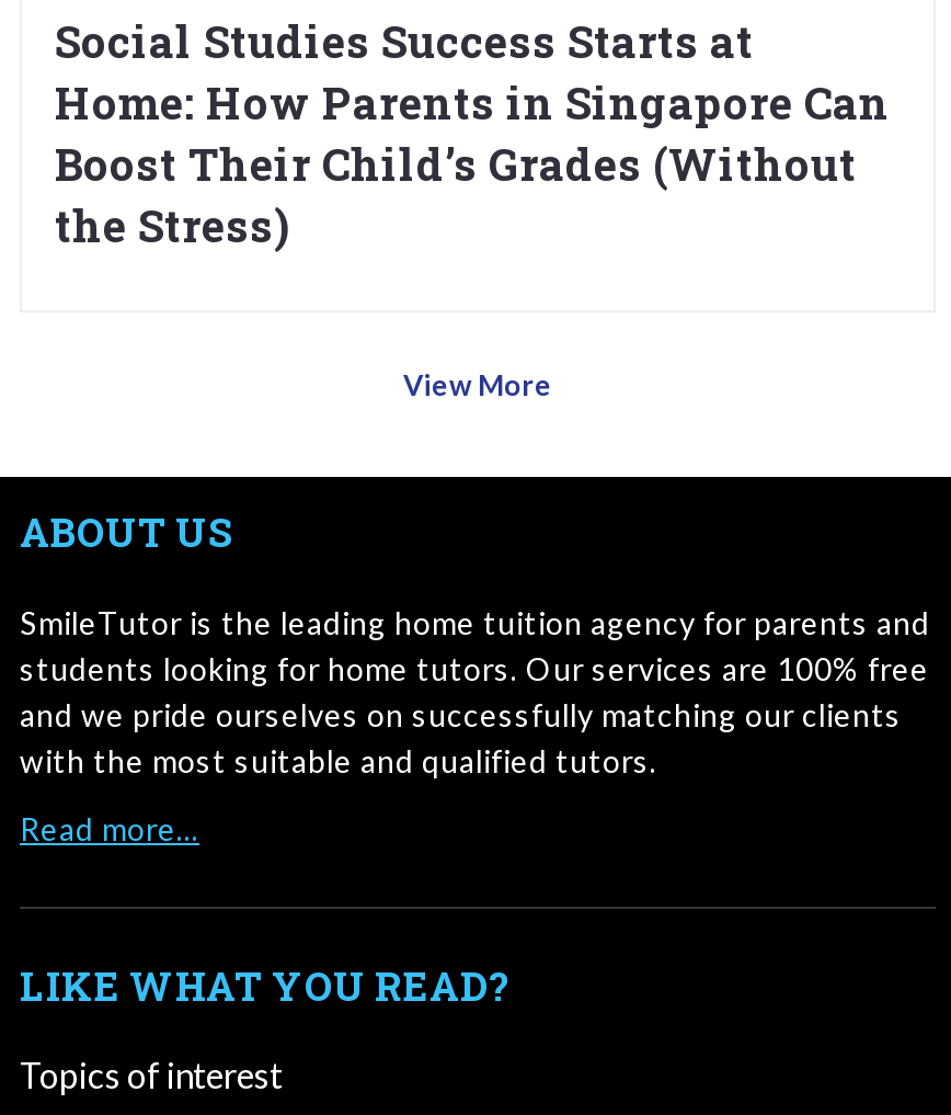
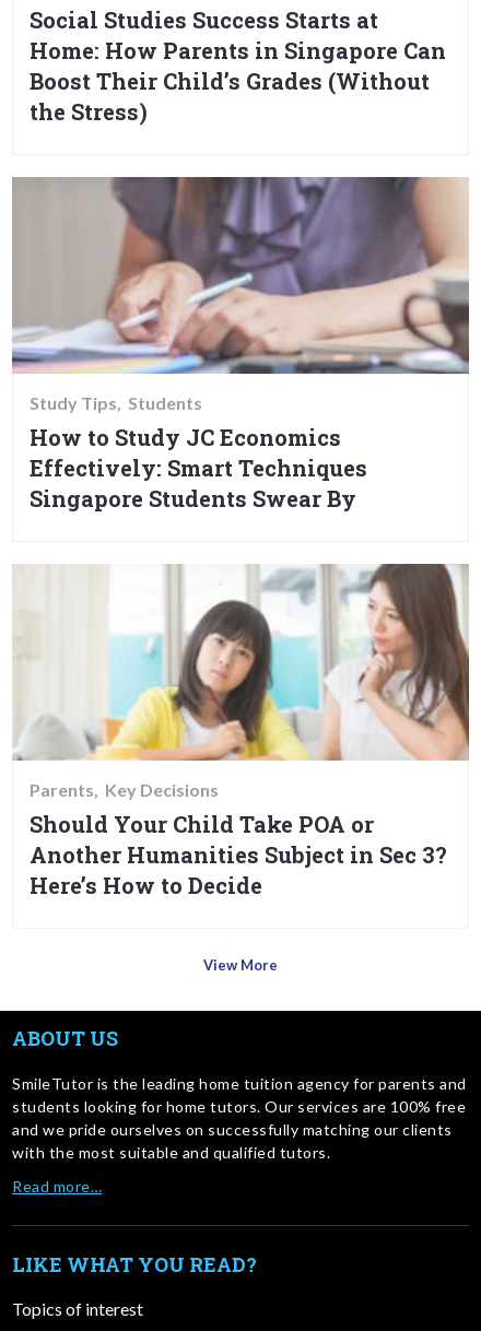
none -> [11,176,470,513] [image] | Study Tips Students | How to Study JC Economics | Effectively: Smart Techniques | Singapore Students Swear By
none -> [12,563,470,900] [image] | Parents Key Decisions | Should Your Child Take POA or | Another Humanities Subject in Sec 3? | Here’s How to Decide

